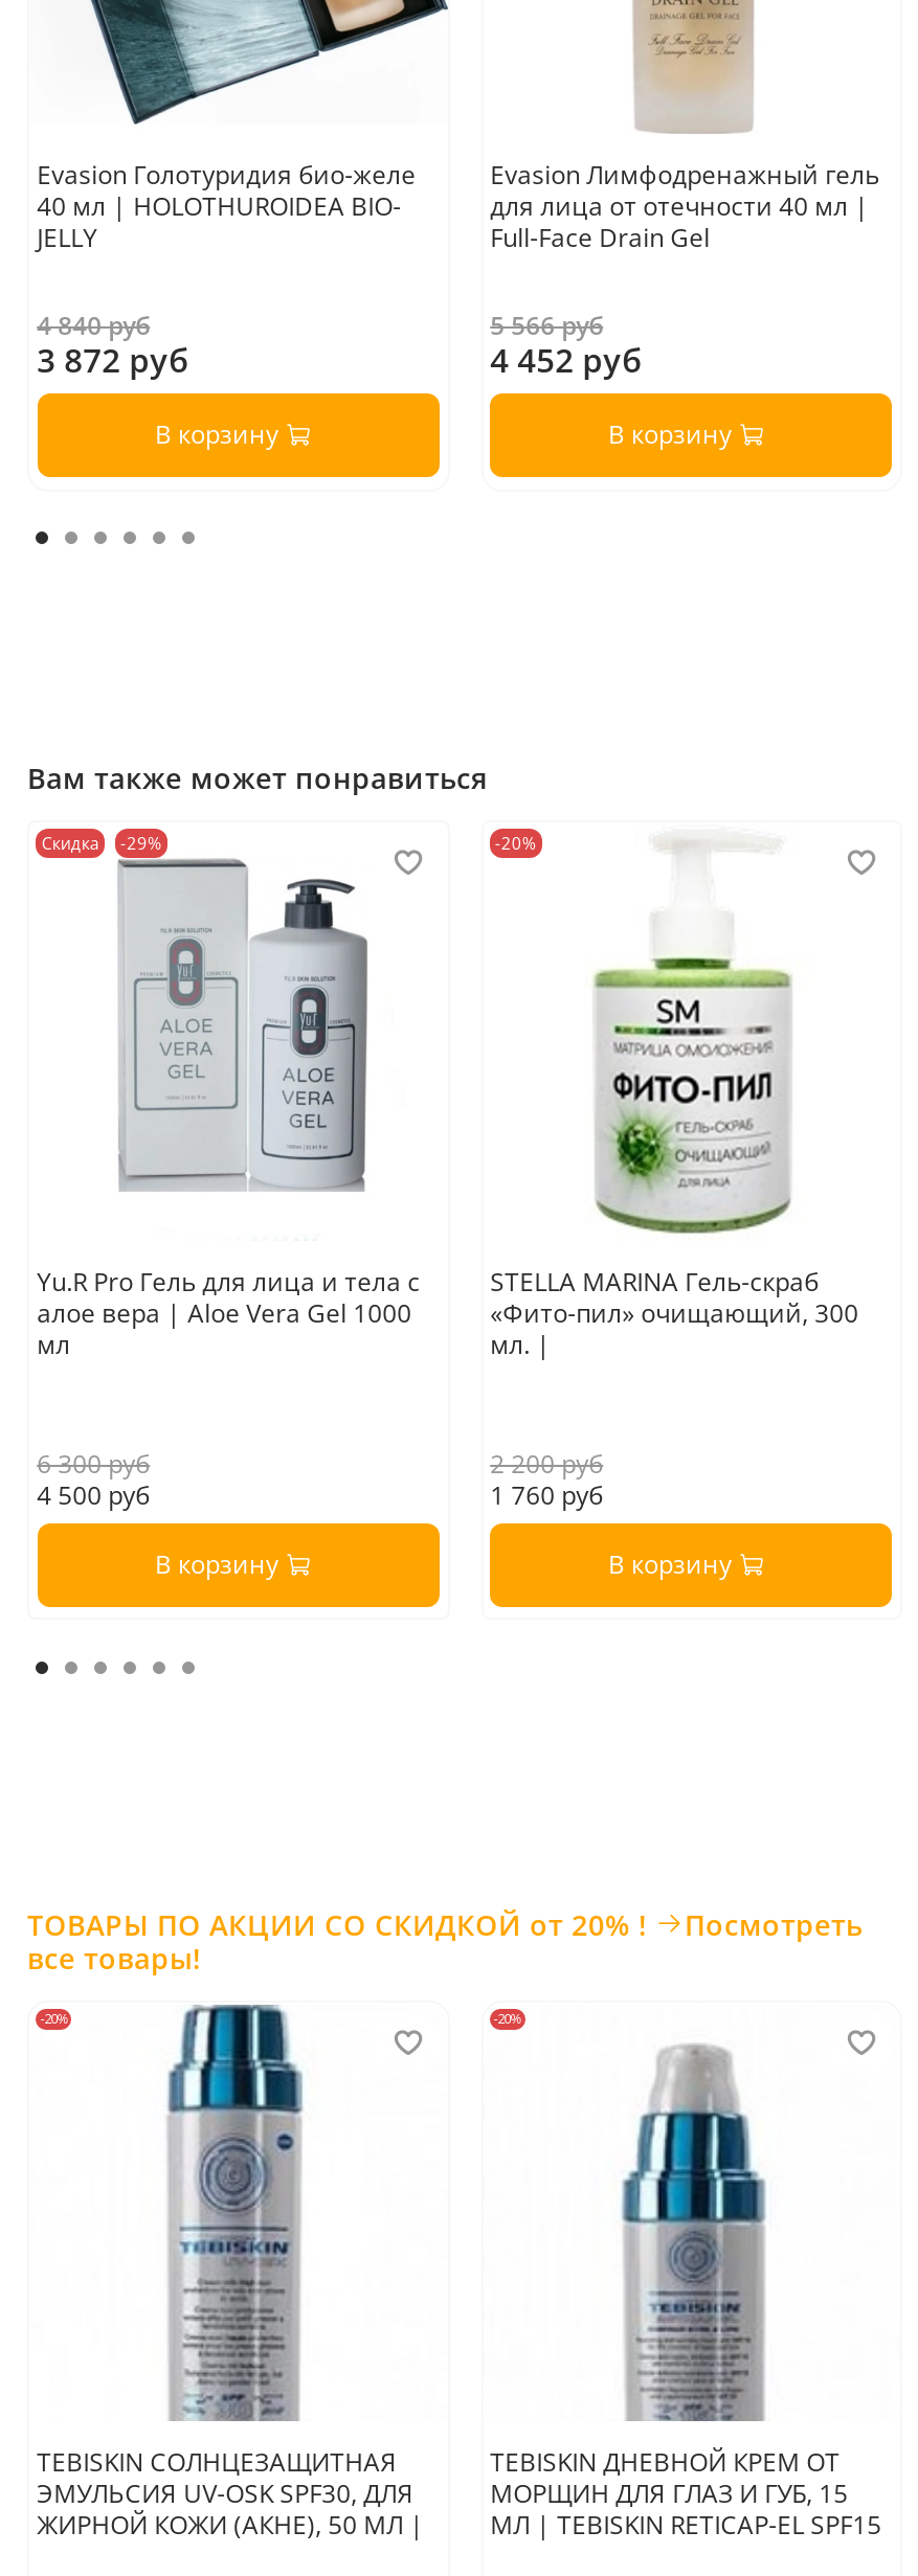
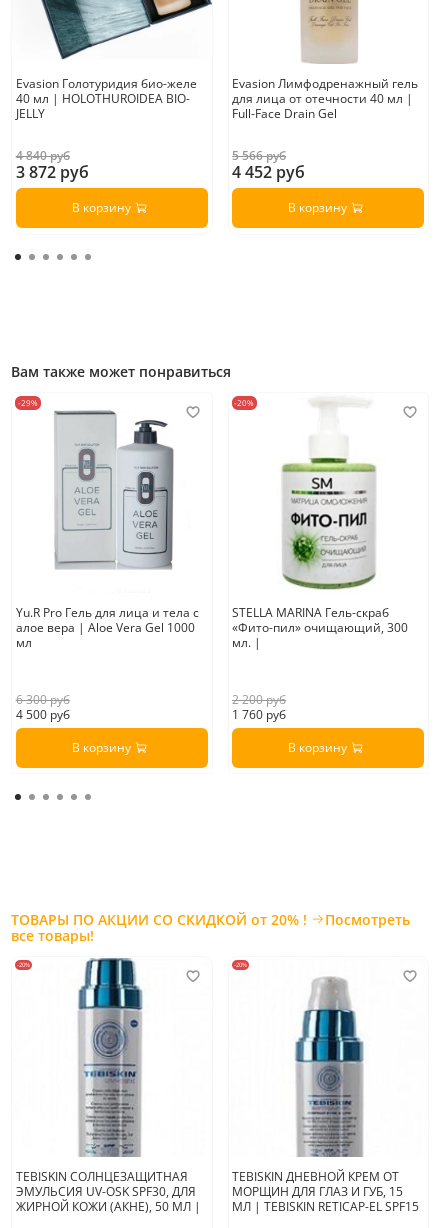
[41,831,98,854] Скидка -> none

